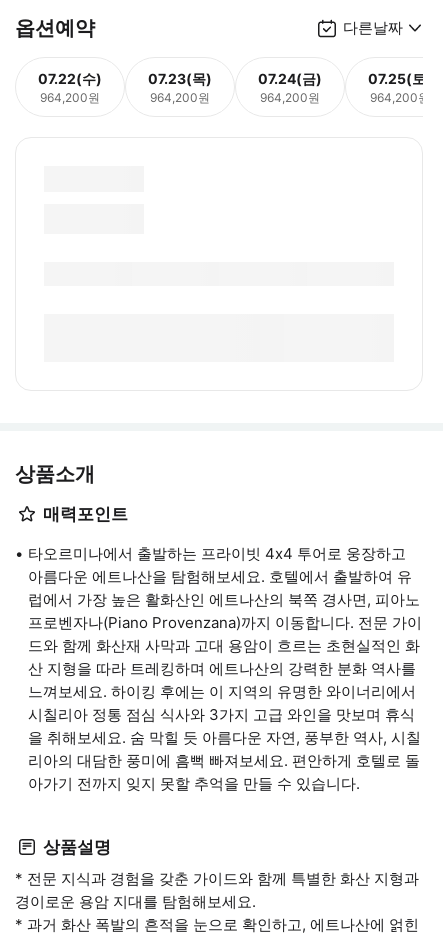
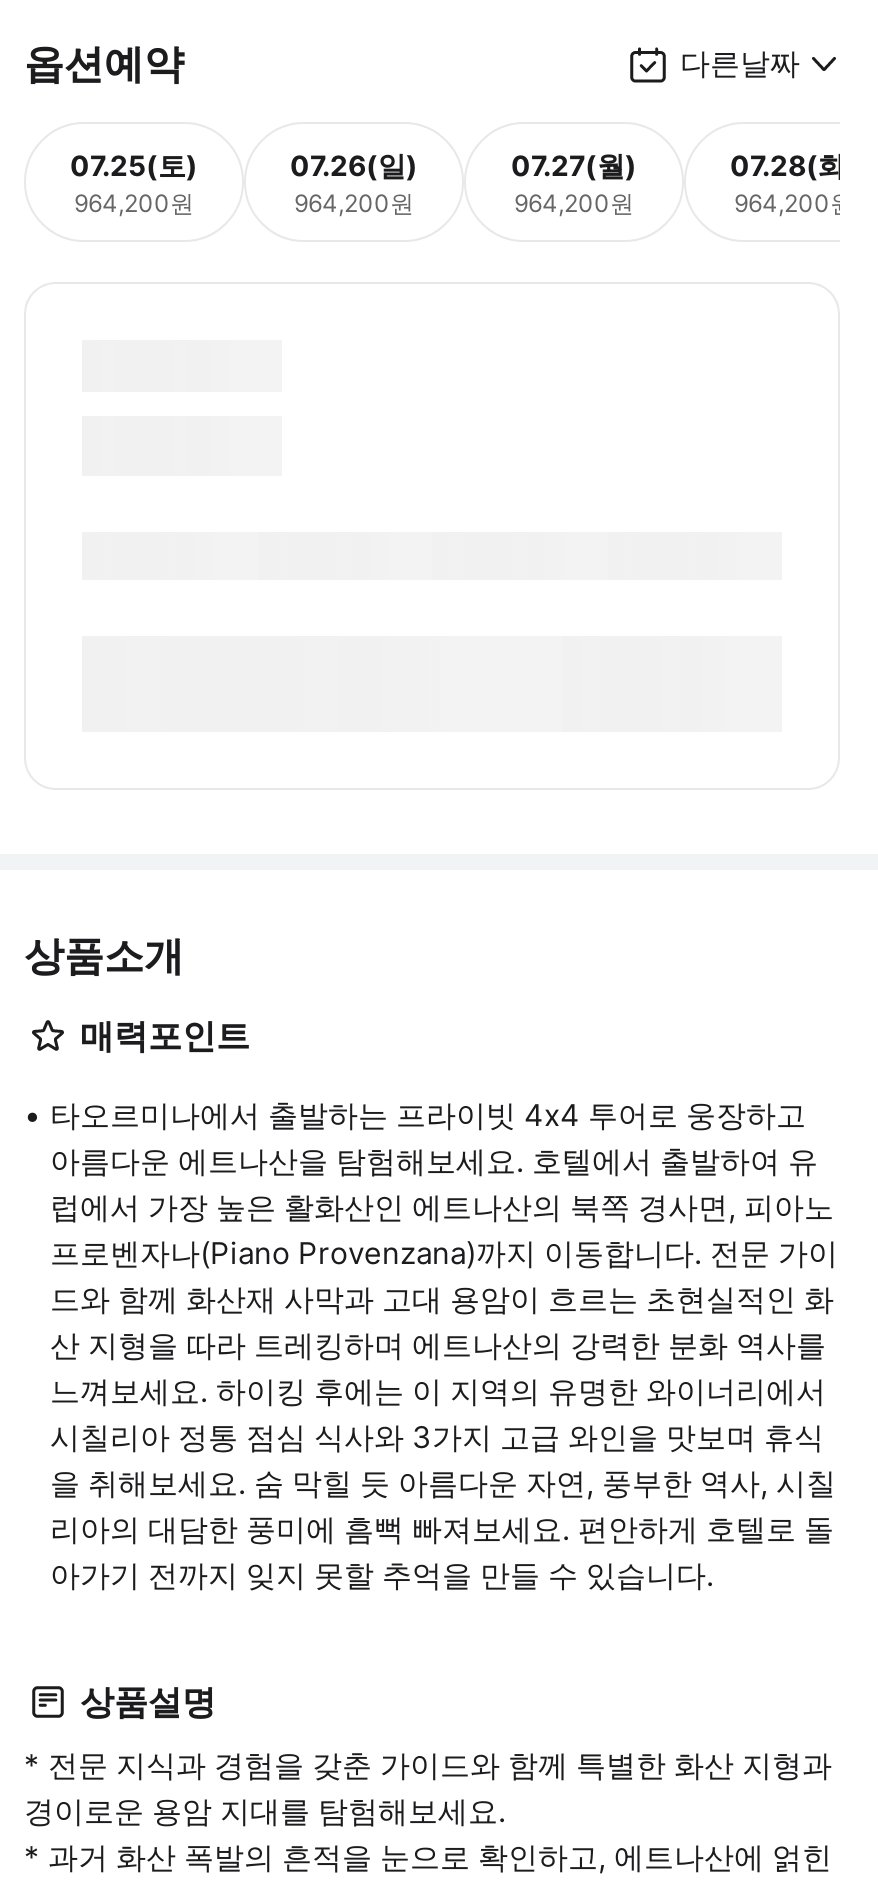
[38,69,102,86] 07.22(수) -> [70,147,198,181] 07.25(토)
[148,69,212,86] 07.23(목) -> [290,147,418,181] 07.26(일)
[258,69,322,86] 07.24(금) -> [511,147,637,181] 07.27(월)
[368,69,432,86] 07.25(토) -> [730,147,858,181] 07.28(화)

